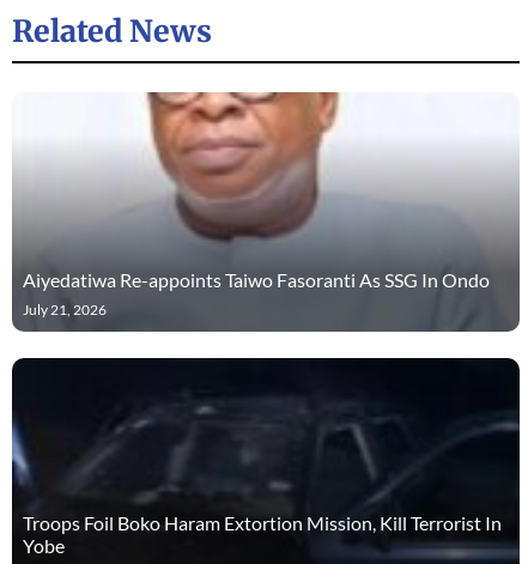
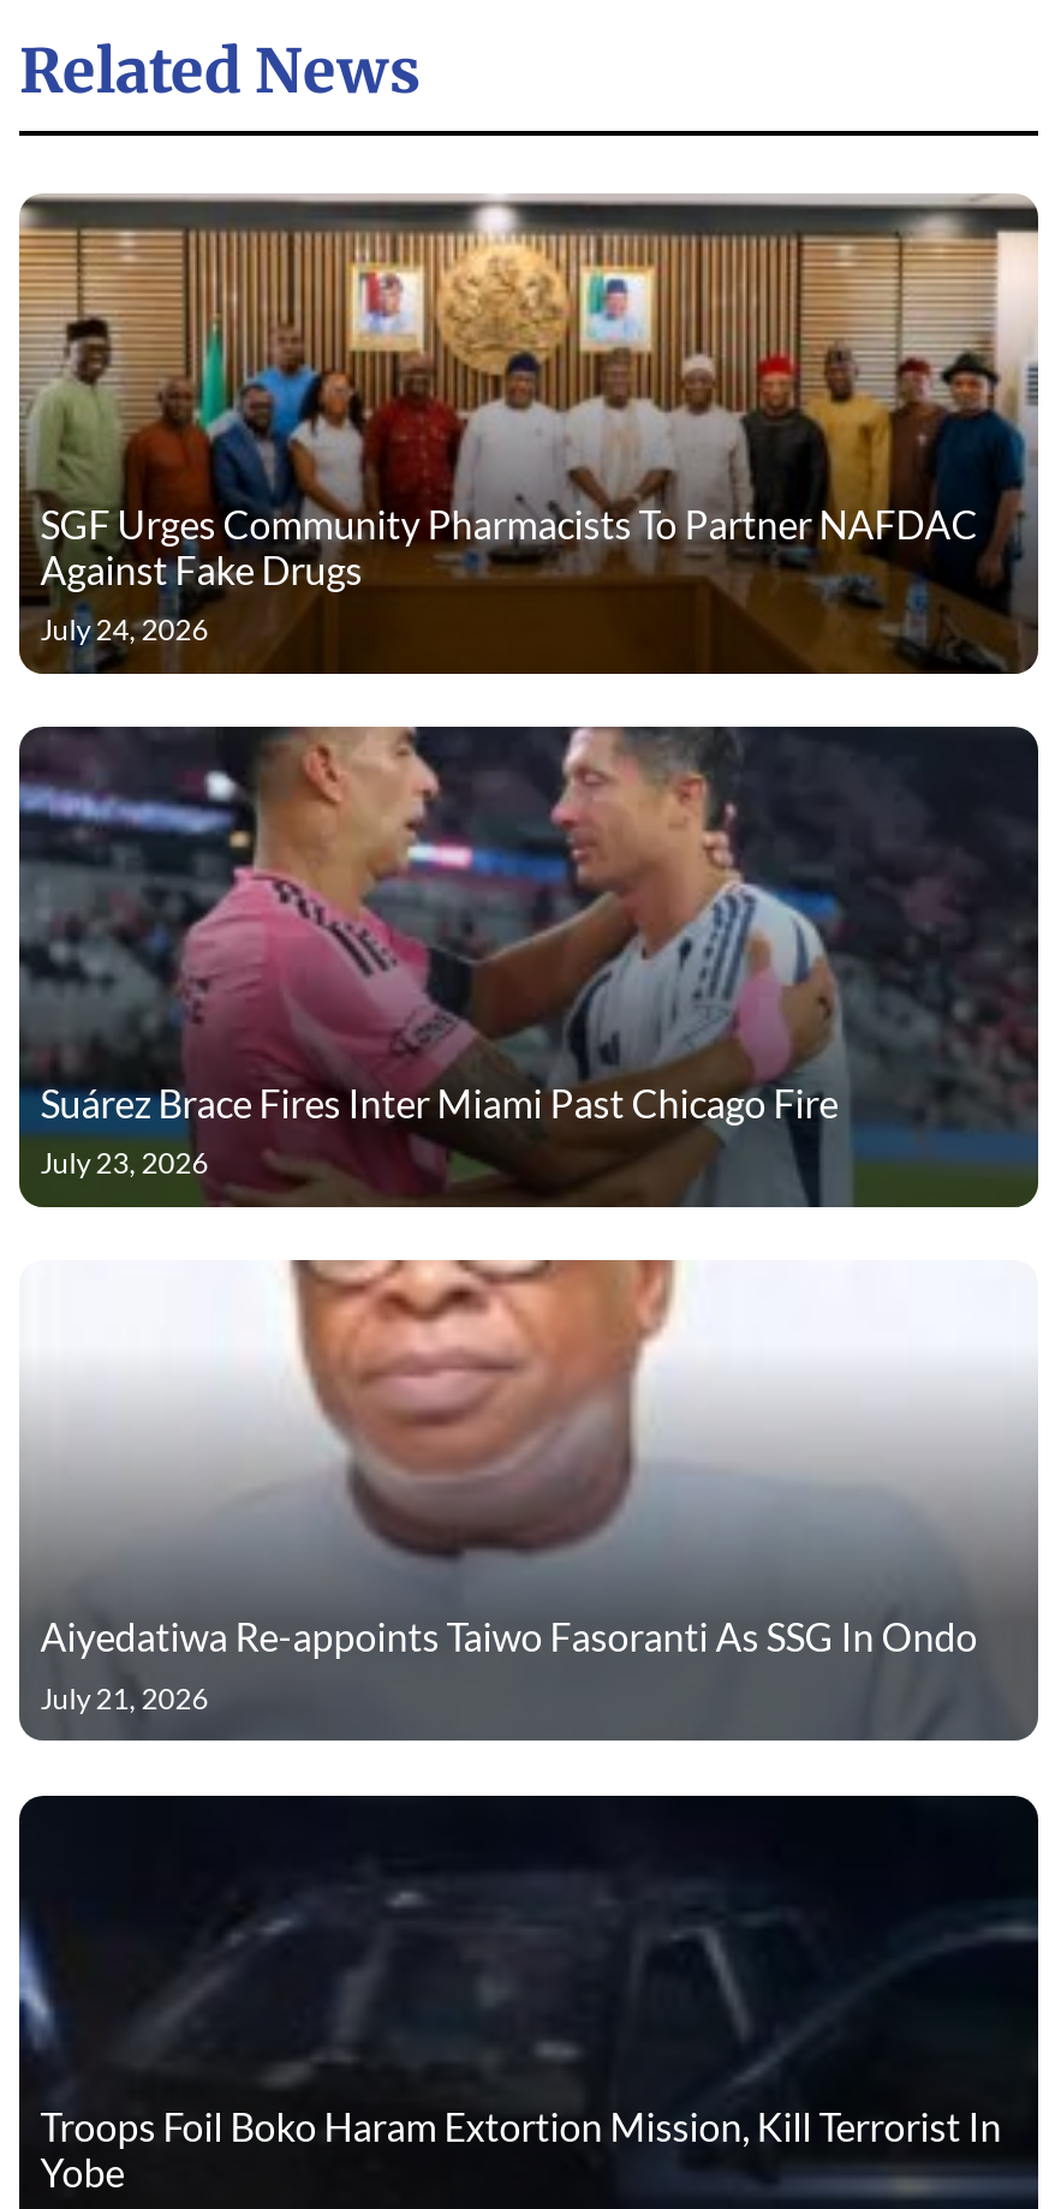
none -> [17,193,1041,674] [image] | SGF Urges Community Pharmacists To Partner NAFDAC | Against Fake Drugs | July 24, 2026
none -> [17,724,1038,1210] [image] | Suárez Brace Fires Inter Miami Past Chicago Fire | July 23, 2026

